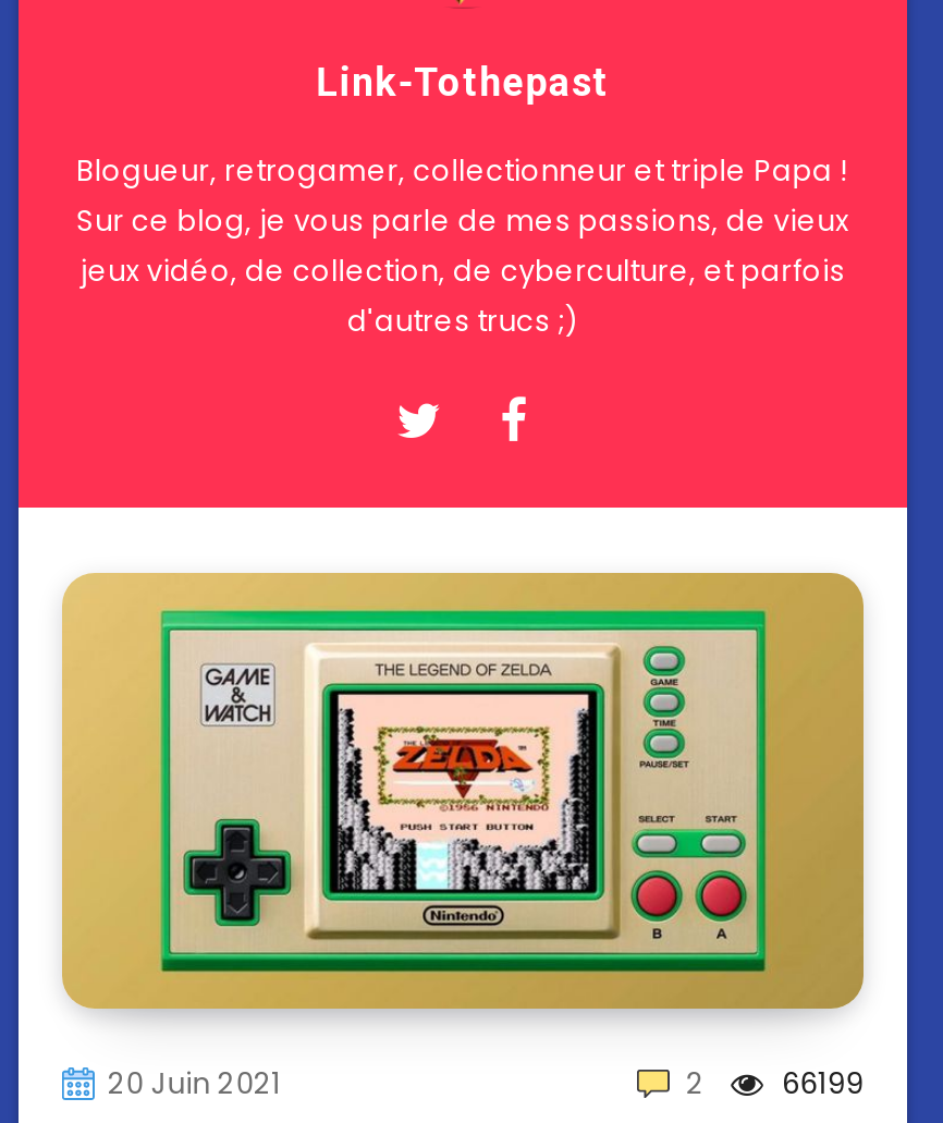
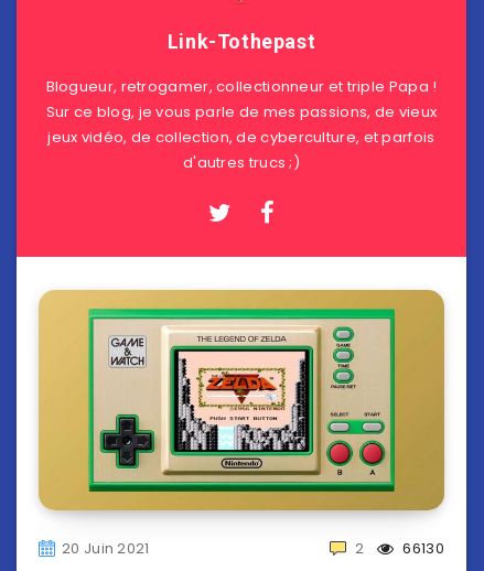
[686,1063,864,1104] 2 66199 -> [355,538,444,559] 2 66130

